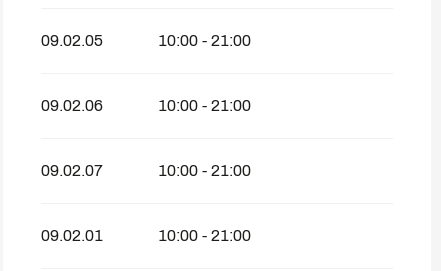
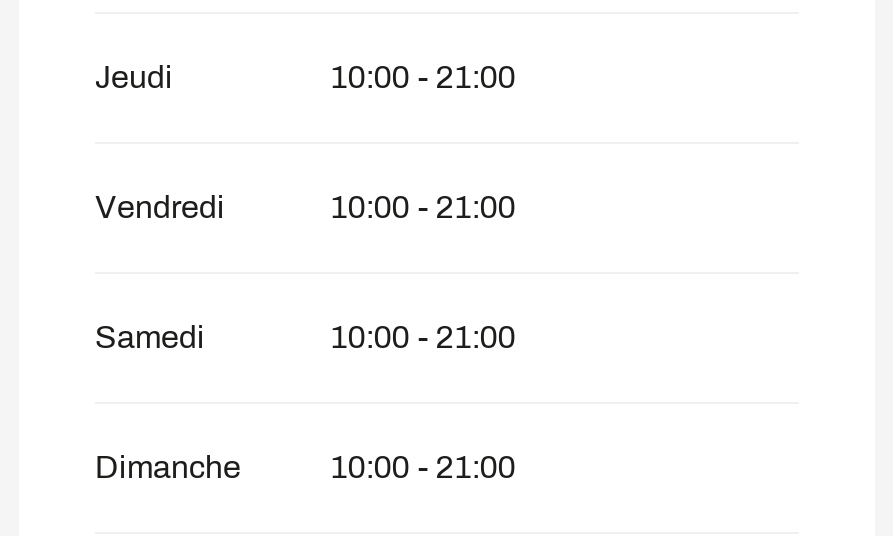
[41,32,103,49] 09.02.05 -> [95,60,173,94] Jeudi
[41,97,103,114] 09.02.06 -> [95,190,225,224] Vendredi
[41,162,103,179] 09.02.07 -> [95,320,205,354] Samedi
[41,227,103,244] 09.02.01 -> [95,450,241,484] Dimanche

